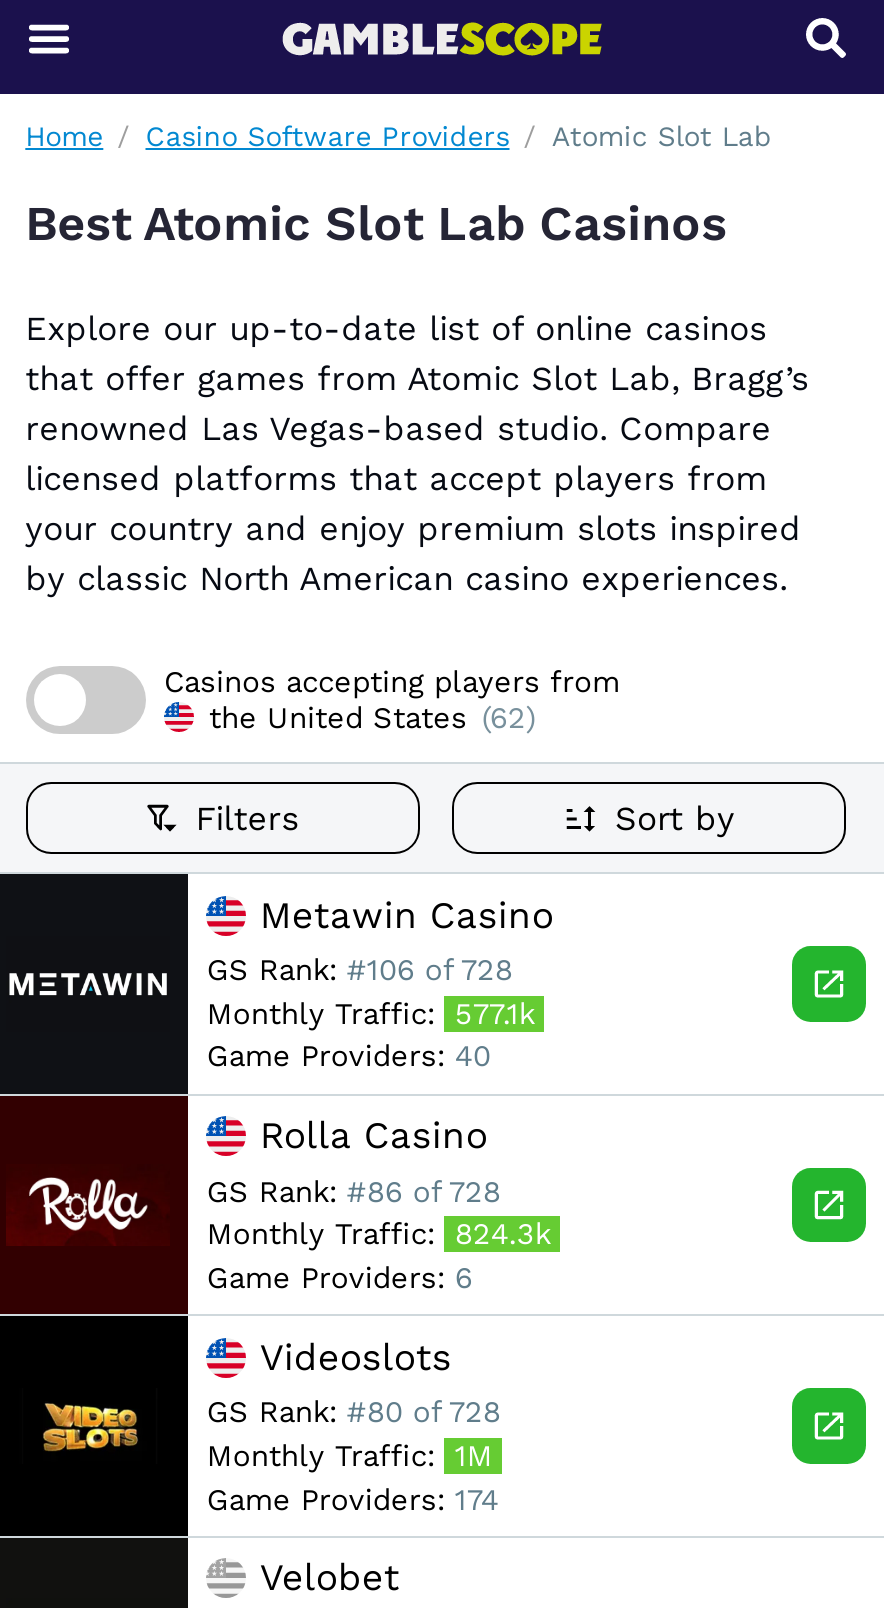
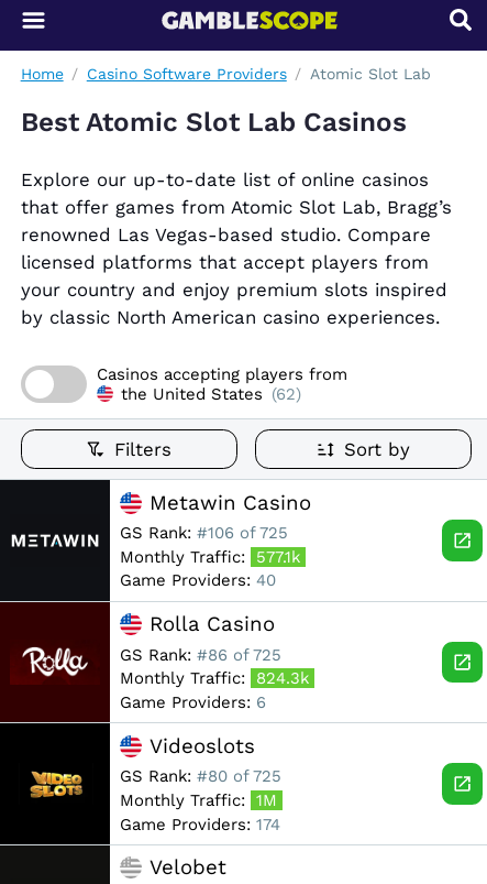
[207,952,513,988] GS Rank: #106 of 728 -> [120,523,288,543] GS Rank: #106 of 725
[207,1173,501,1209] GS Rank: #86 of 728 -> [120,645,282,664] GS Rank: #86 of 725
[207,1394,501,1430] GS Rank: #80 of 728 -> [120,766,282,786] GS Rank: #80 of 725

